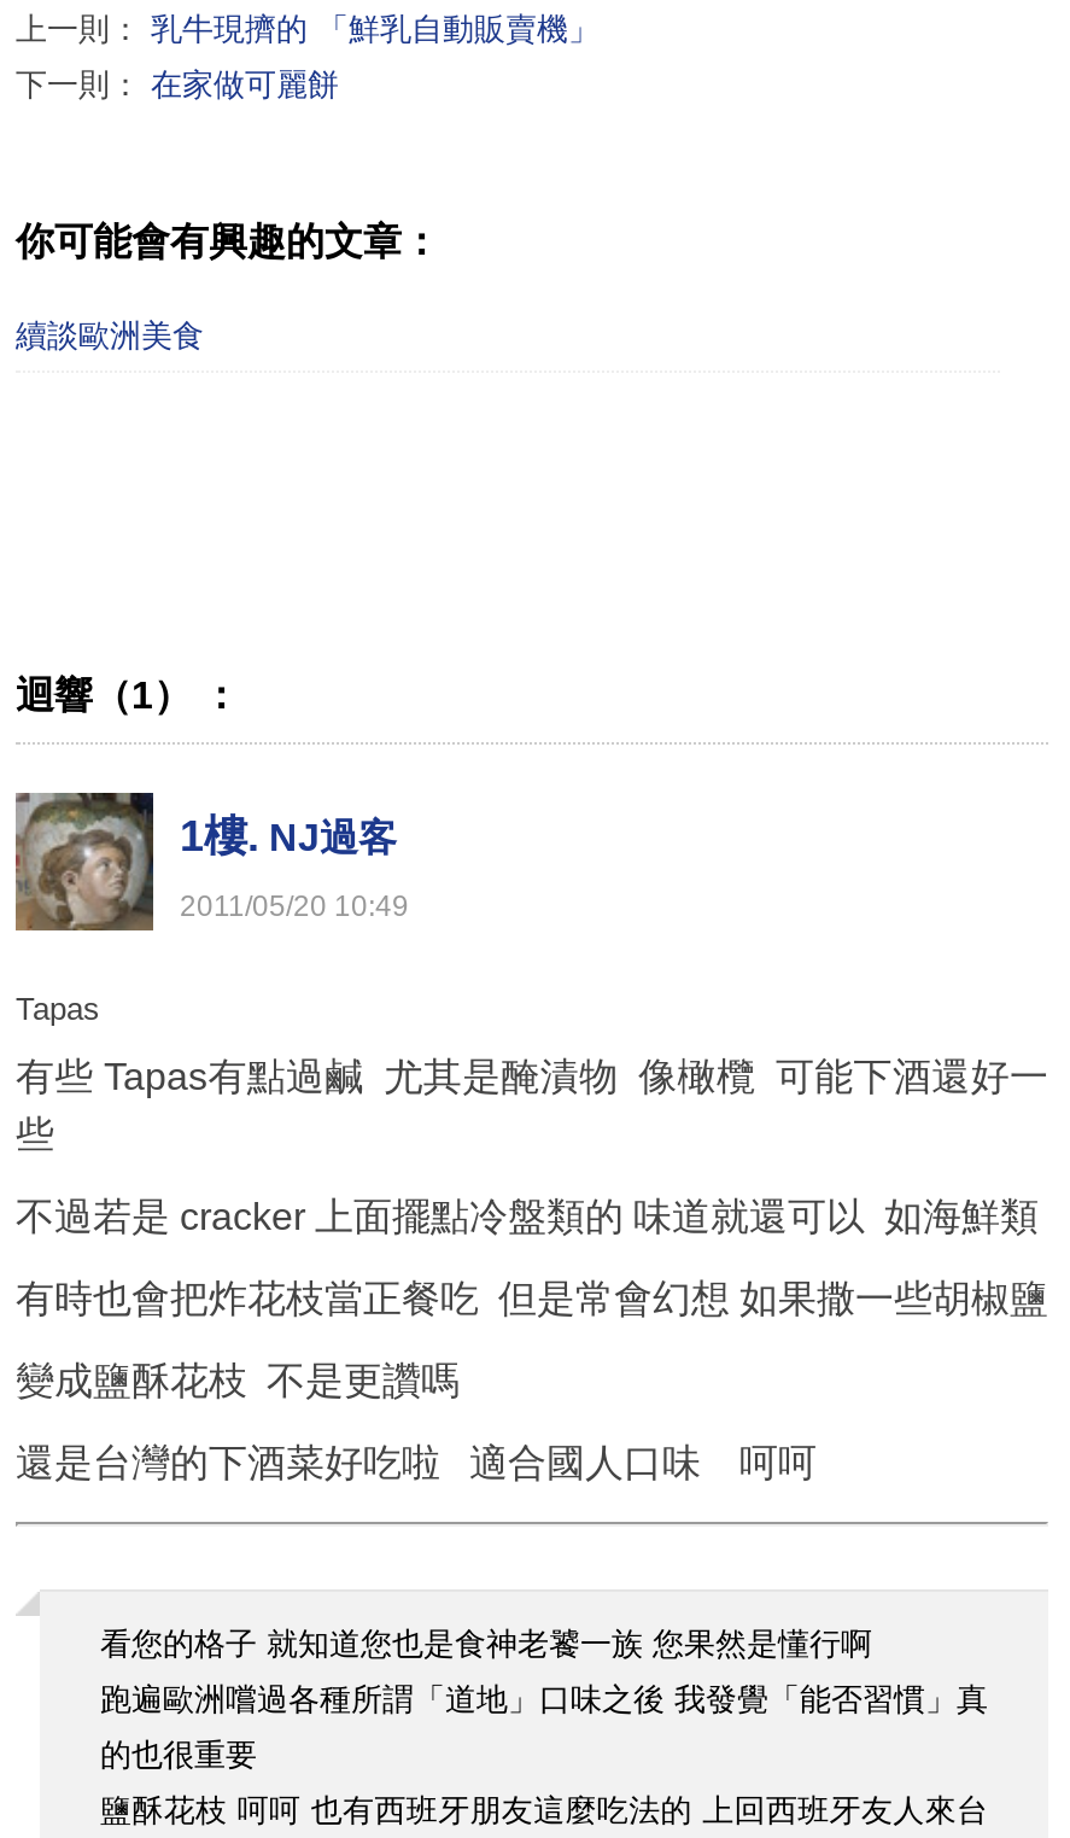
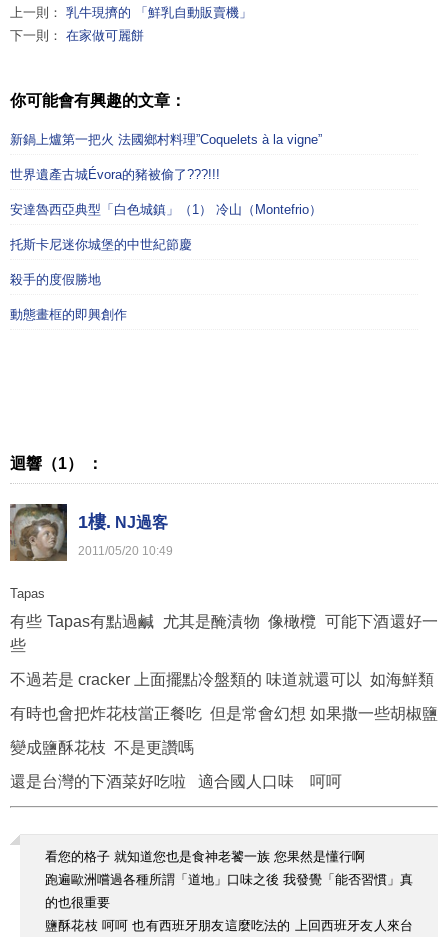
[16,317,204,354] 續談歐洲美食 -> [10,132,322,322] 新鍋上爐第一把火 法國鄉村料理”Coquelets à la vigne” | 世界遺產古城Évora的豬被偷了???!!! | 安達魯西亞典型「白色城鎮」（1） 冷山（Montefrio） | 托斯卡尼迷你城堡的中世紀節慶 | 殺手的度假勝地 | 動態畫框的即興創作

